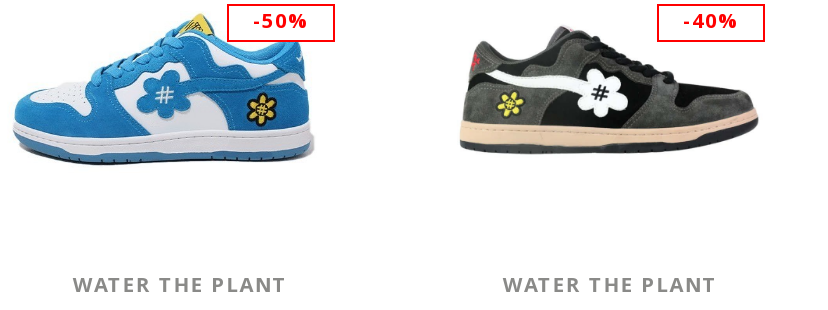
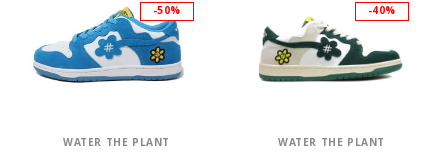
[459,24,761,164] [image] -> [257,13,406,83] [image]

